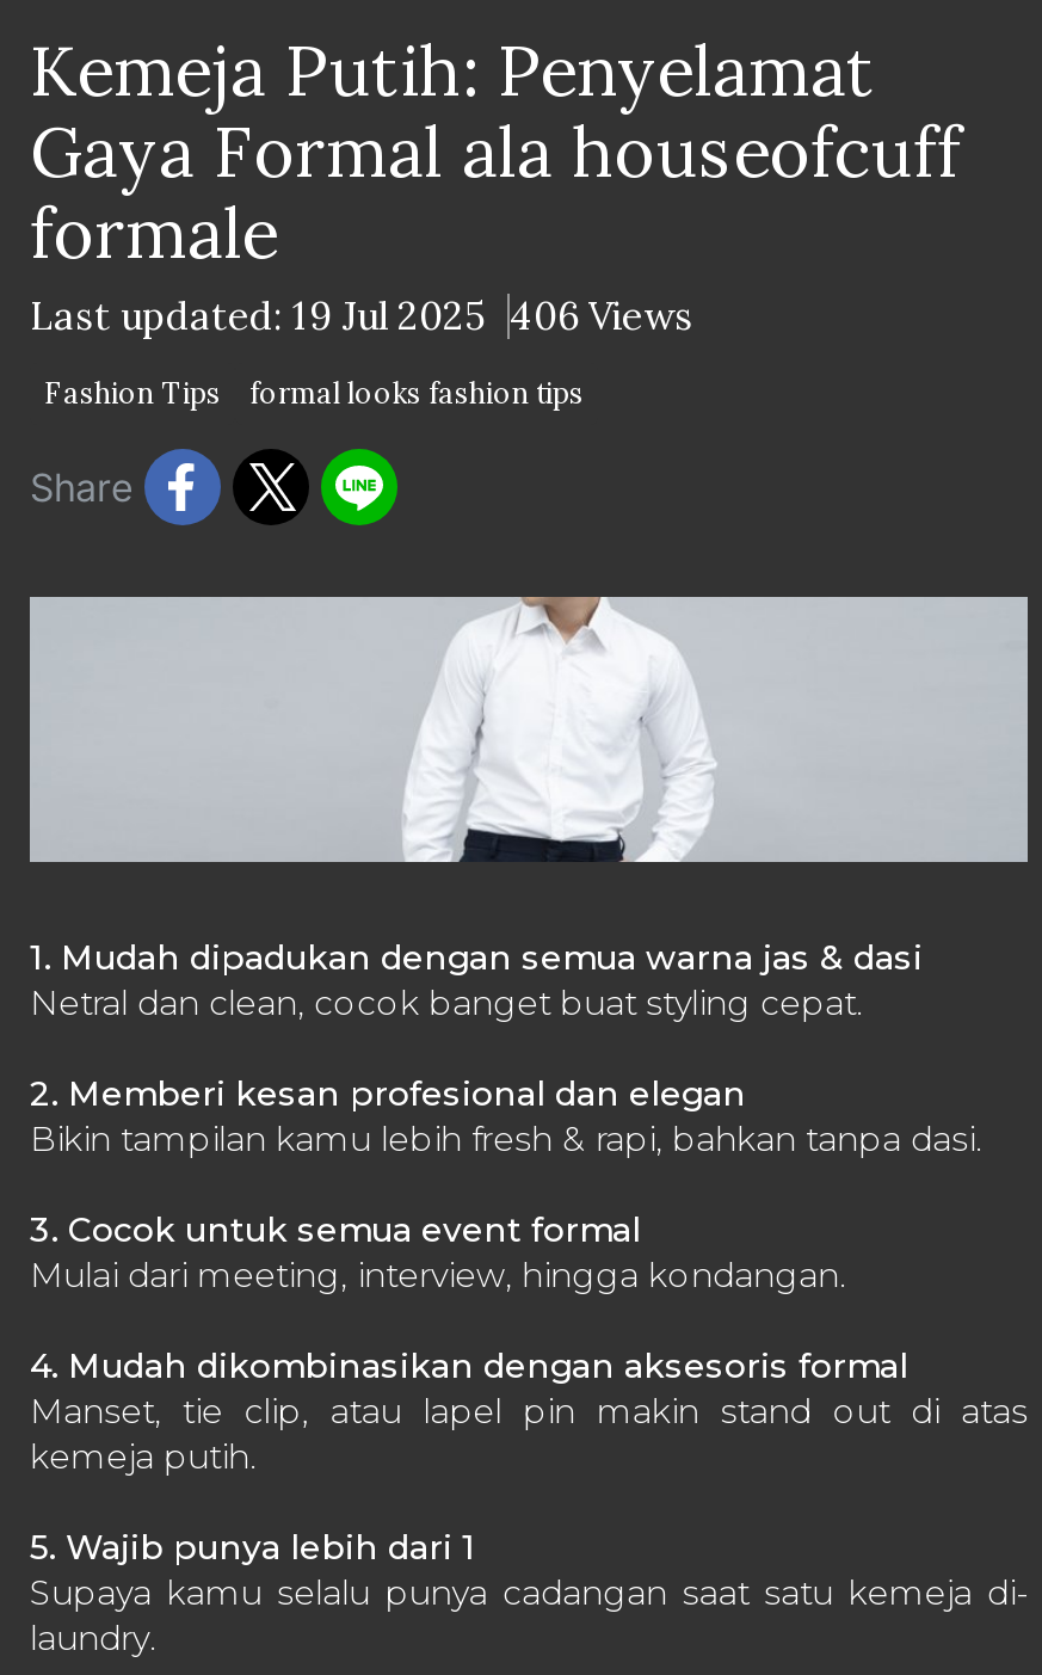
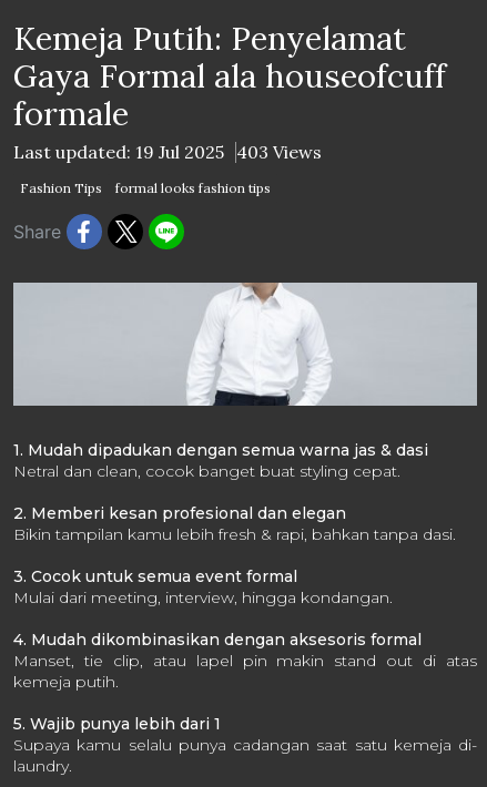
[30,291,693,339] Last updated: 19 Jul 2025 406 Views -> [13,141,322,163] Last updated: 19 Jul 2025 403 Views

